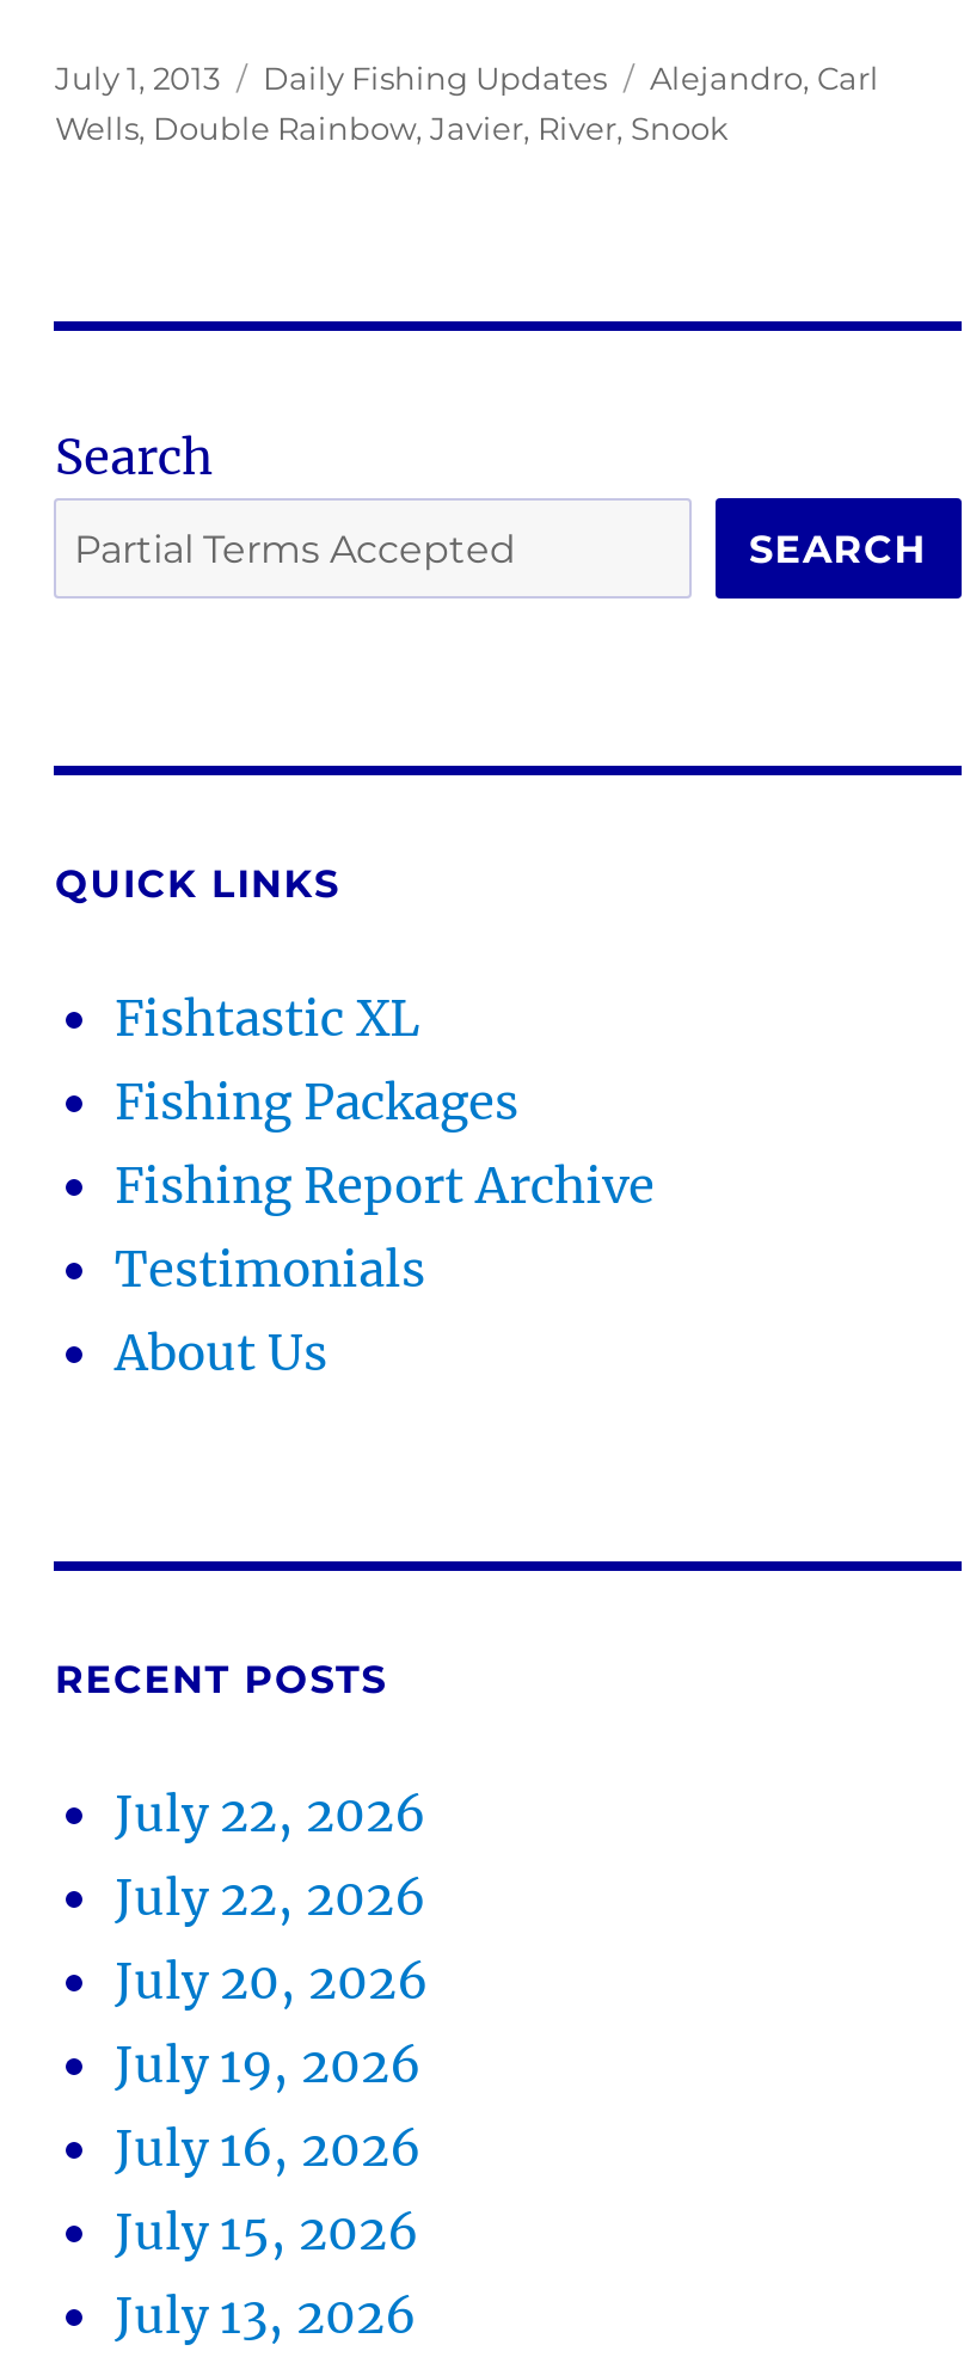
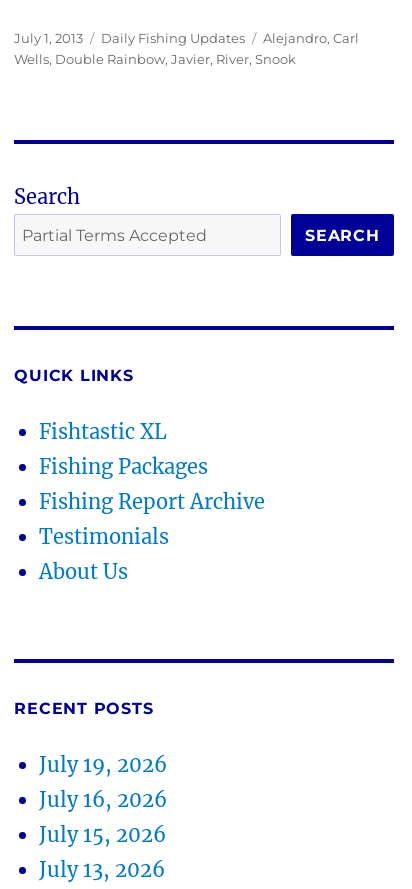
[115,1784,428,2011] July 22, 2026 | July 22, 2026 | July 20, 2026 -> none

